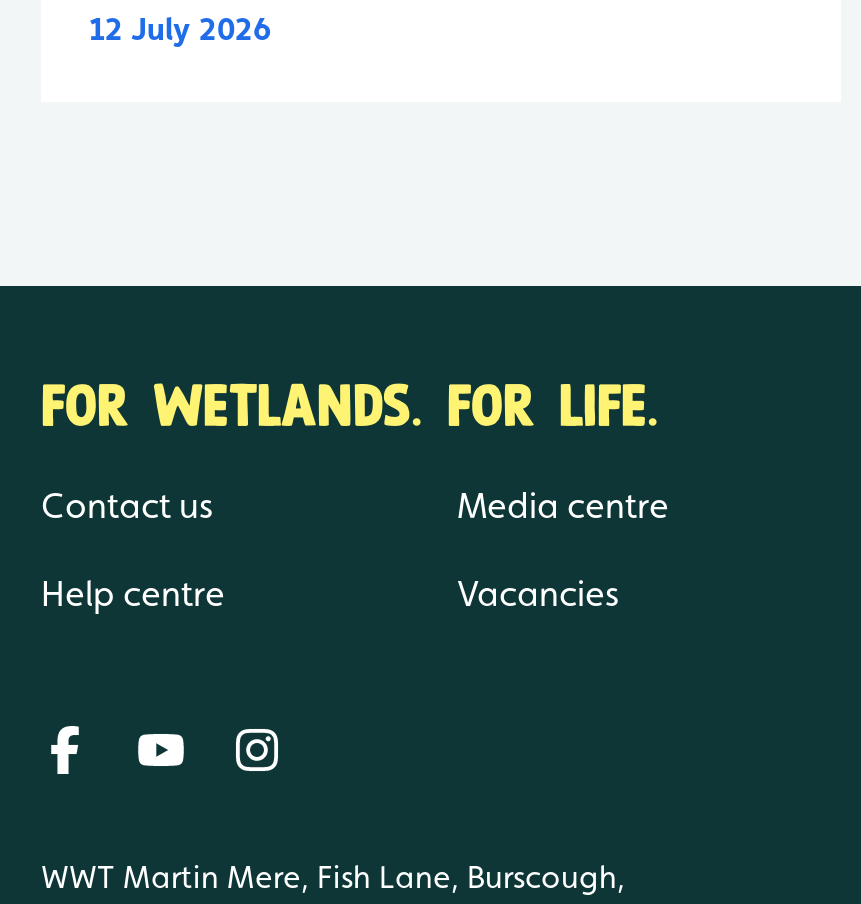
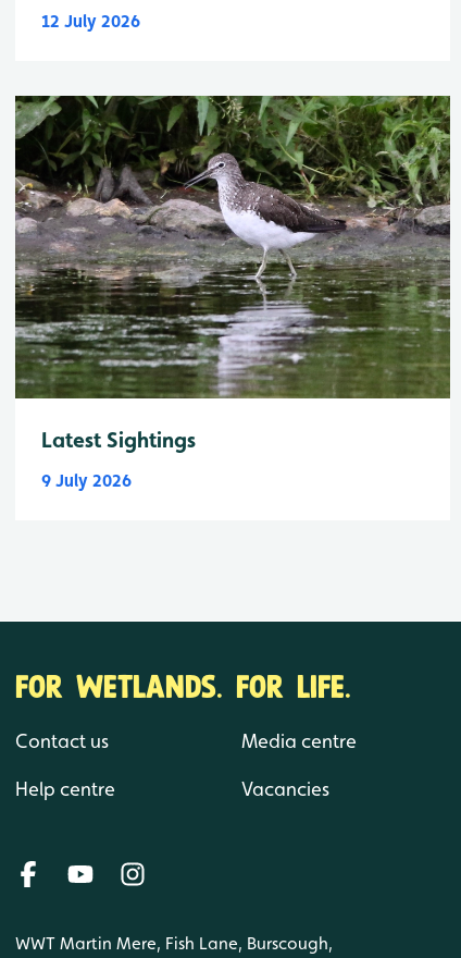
none -> [14,95,451,492] [image] | Latest Sightings | 9 July 2026

